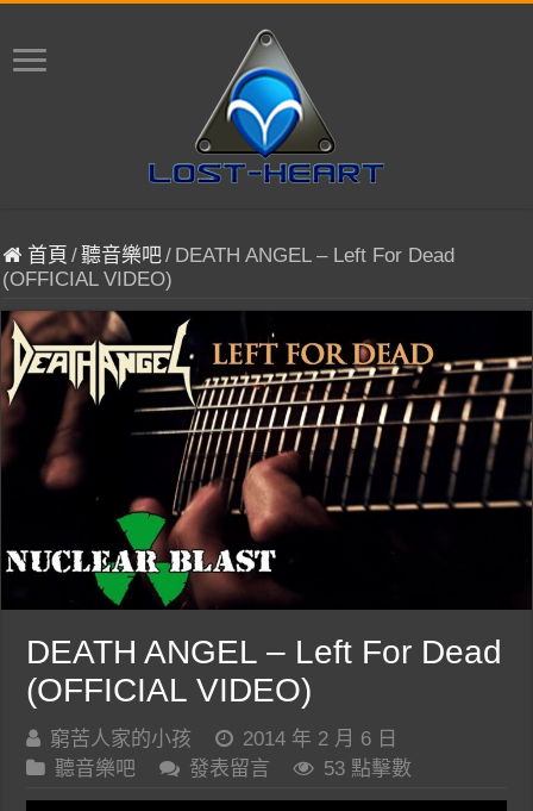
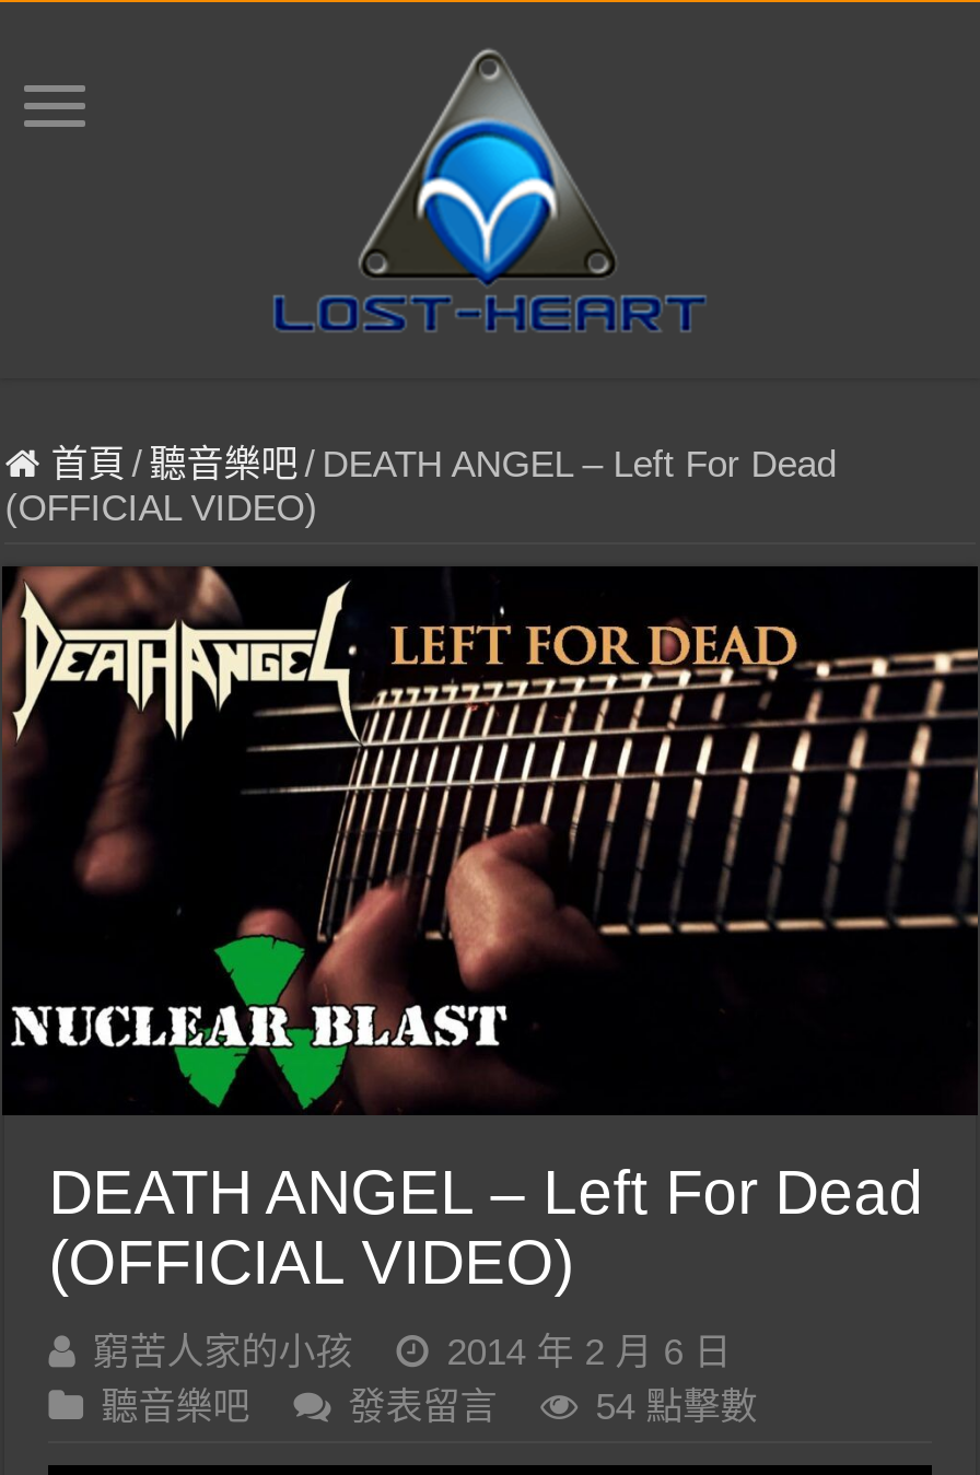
[324,757,412,780] 53 點擊數 -> [595,1386,757,1427] 54 點擊數

